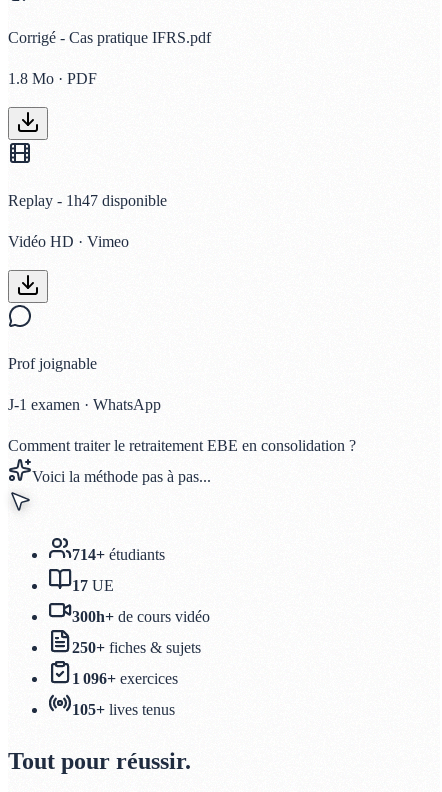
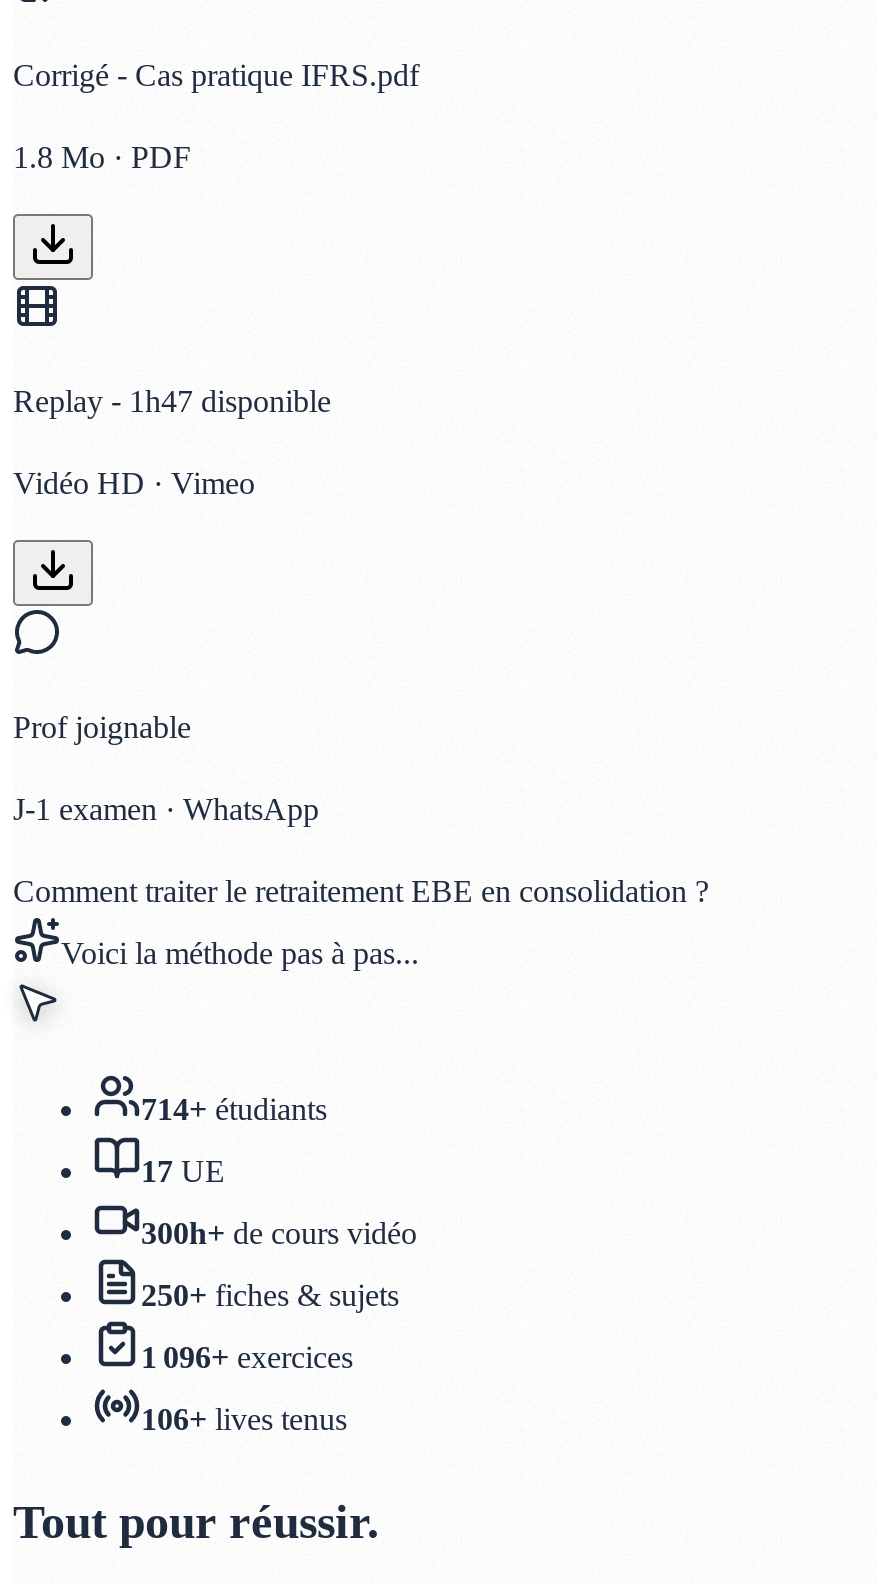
[72,701,175,718] 105+ lives tenus -> [141,1402,347,1436] 106+ lives tenus

